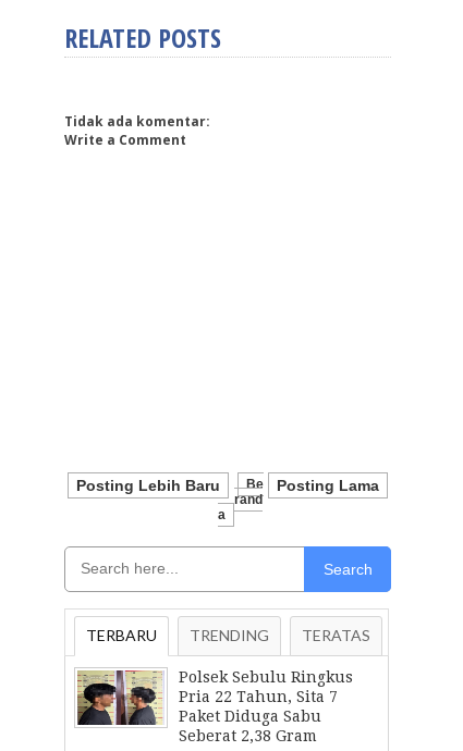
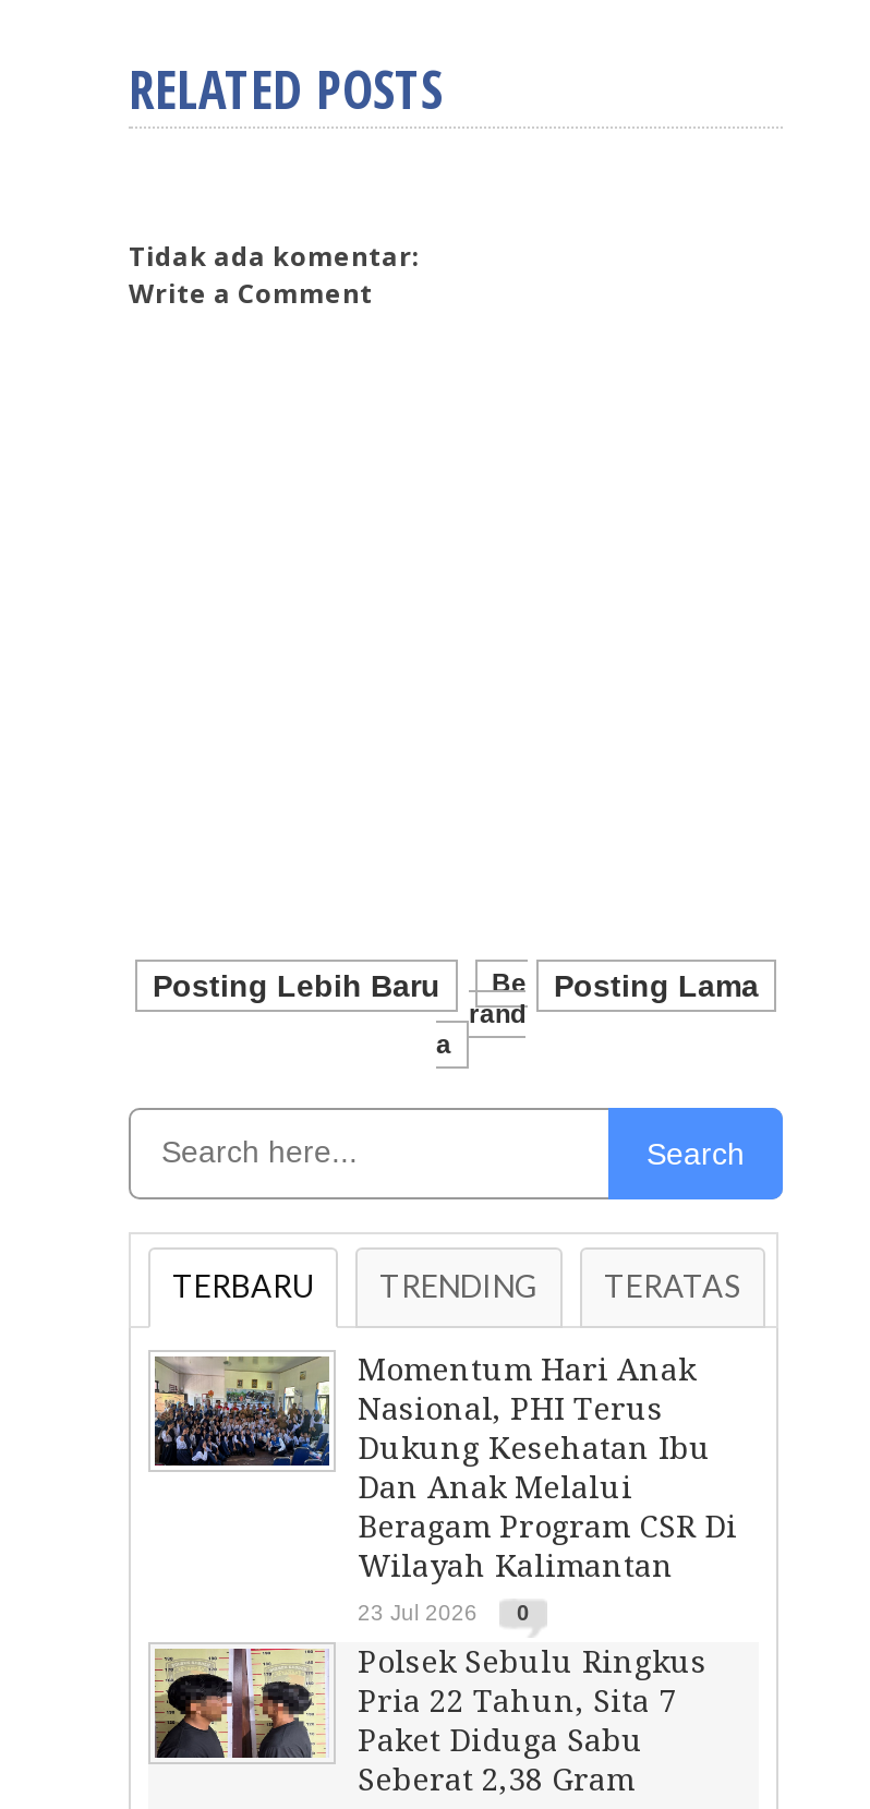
none -> [153,1352,737,1625] [image] | Momentum Hari Anak | Nasional, PHI Terus | Dukung Kesehatan Ibu | Dan Anak Melalui | Beragam Program CSR Di | Wilayah Kalimantan | 23 Jul 2026 | 0

